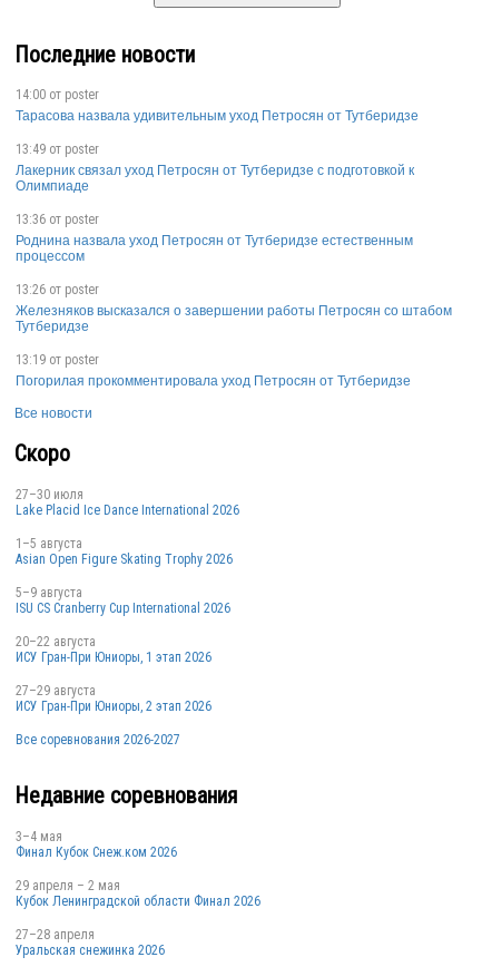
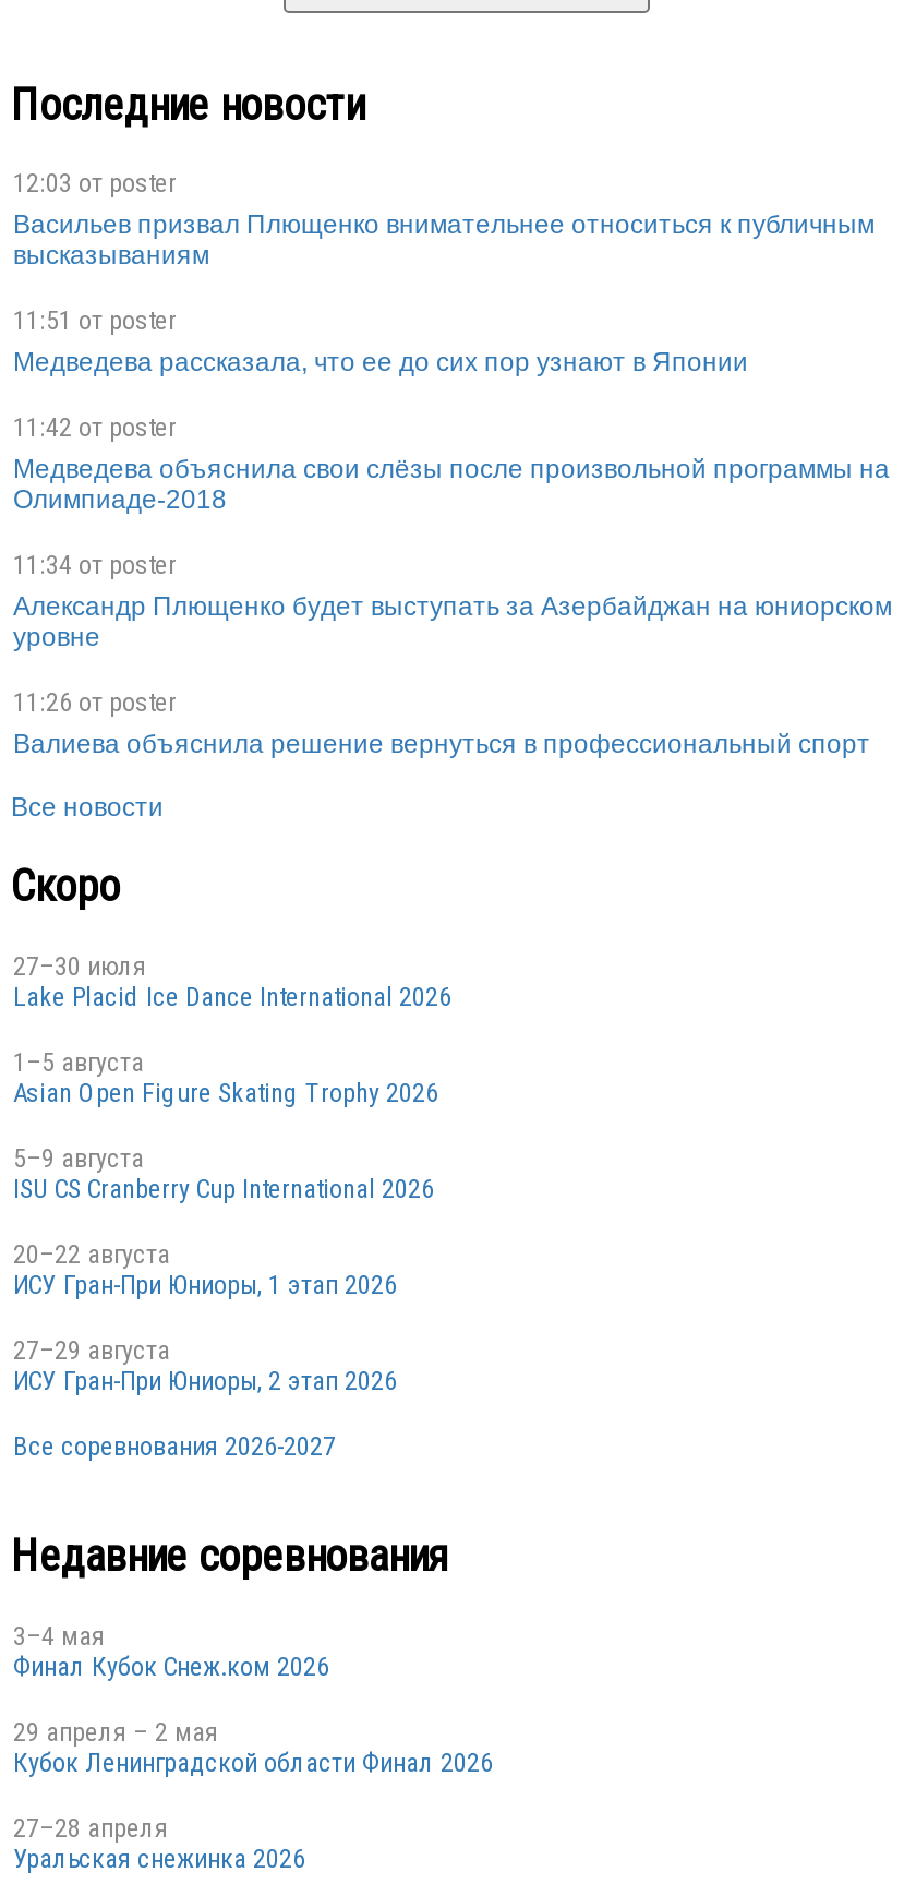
[16,87,419,124] 14:00 от poster | Тарасова назвала удивительным уход Петросян от Тутберидзе -> [13,169,875,271] 12:03 от poster | Васильев призвал Плющенко внимательнее относиться к публичным | высказываниям
[16,142,414,194] 13:49 от poster | Лакерник связал уход Петросян от Тутберидзе с подготовкой к | Олимпиаде -> [13,306,748,378] 11:51 от poster | Медведева рассказала, что ее до сих пор узнают в Японии
[16,212,413,264] 13:36 от poster | Роднина назвала уход Петросян от Тутберидзе естественным | процессом -> [13,413,890,516] 11:42 от poster | Медведева объяснила свои слёзы после произвольной программы на | Олимпиаде-2018
[16,282,452,335] 13:26 от poster | Железняков высказался о завершении работы Петросян со штабом | Тутберидзе -> [13,551,892,653] 11:34 от poster | Александр Плющенко будет выступать за Азербайджан на юниорском | уровне
[16,352,411,389] 13:19 от poster | Погорилая прокомментировала уход Петросян от Тутберидзе -> [13,688,870,760] 11:26 от poster | Валиева объяснила решение вернуться в профессиональный спорт

